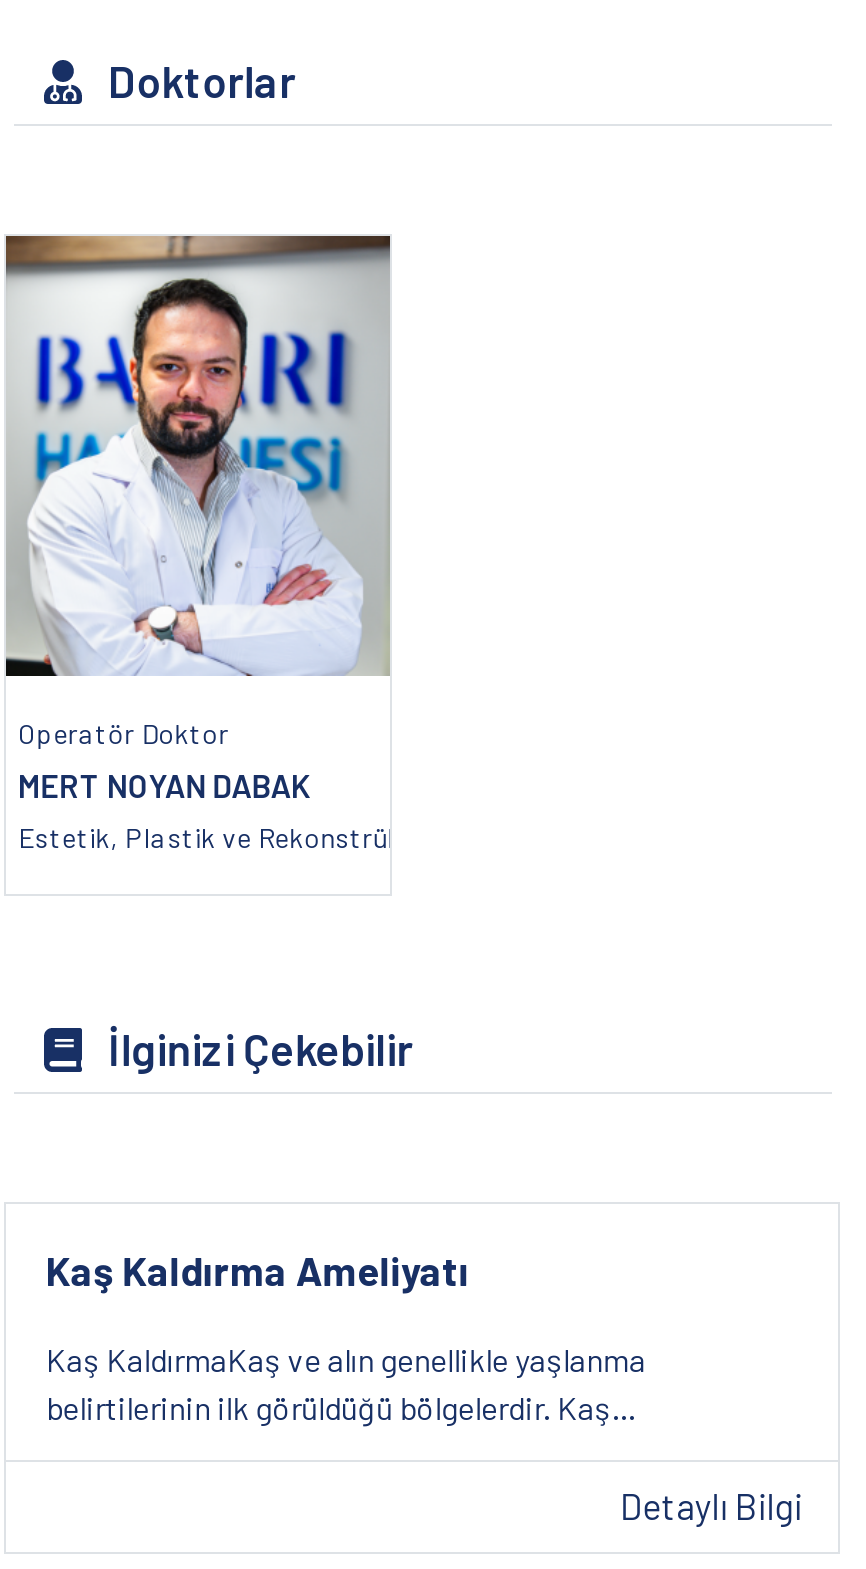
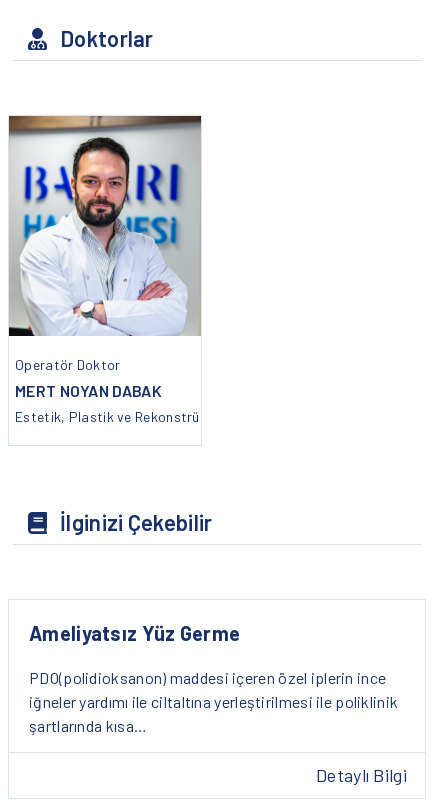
[46,1247,469,1295] Kaş Kaldırma Ameliyatı -> [29,621,240,645] Ameliyatsız Yüz Germe
[46,1341,646,1427] Kaş KaldırmaKaş ve alın genellikle yaşlanma | belirtilerinin ilk görüldüğü bölgelerdir. Kaş… -> [29,668,398,735] PDO(polidioksanon) maddesi içeren özel iplerin ince | iğneler yardımı ile ciltaltına yerleştirilmesi ile poliklinik | şartlarında kısa…

